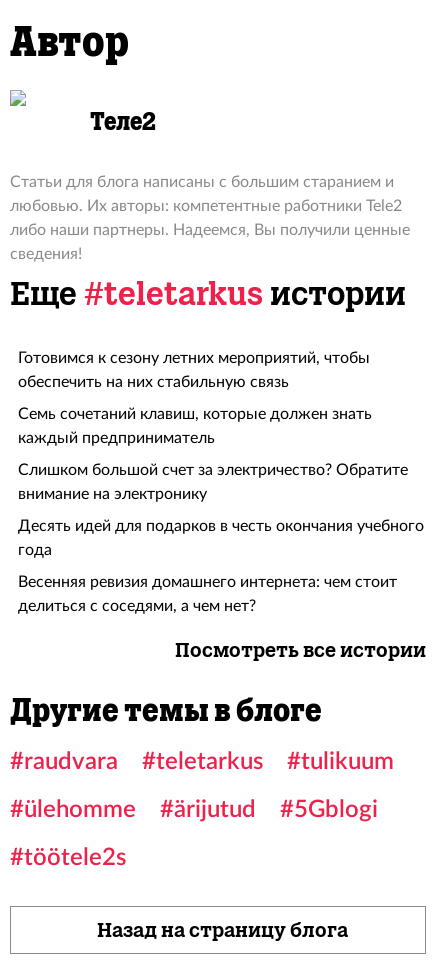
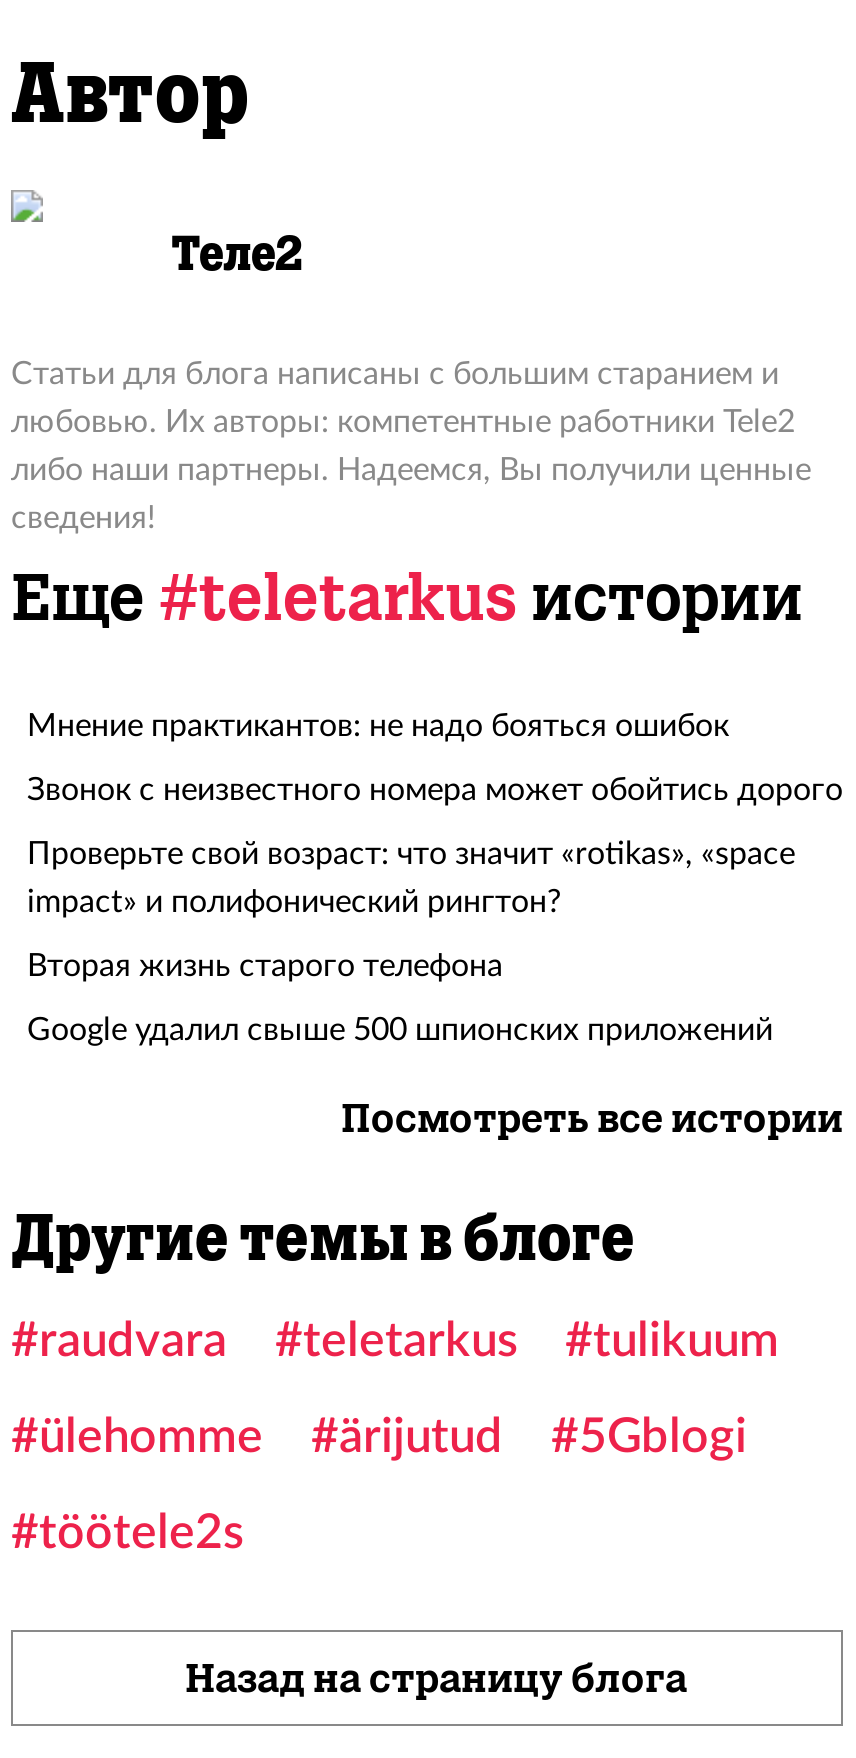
[18,350,424,614] Готовимся к сезону летних мероприятий, чтобы | обеспечить на них стабильную связь | Семь сочетаний клавиш, которые должен знать | каждый предприниматель | Слишком большой счет за электричество? Обратите | внимание на электронику | Десять идей для подарков в честь окончания учебного | года | Весенняя ревизия домашнего интернета: чем стоит | делиться с соседями, а чем нет? -> [27,710,843,1046] Мнение практикантов: не надо бояться ошибок | Звонок с неизвестного номера может обойтись дорого | Проверьте свой возраст: что значит «rotikas», «space | impact» и полифонический рингтон? | Вторая жизнь старого телефона | Google удалил свыше 500 шпионских приложений

